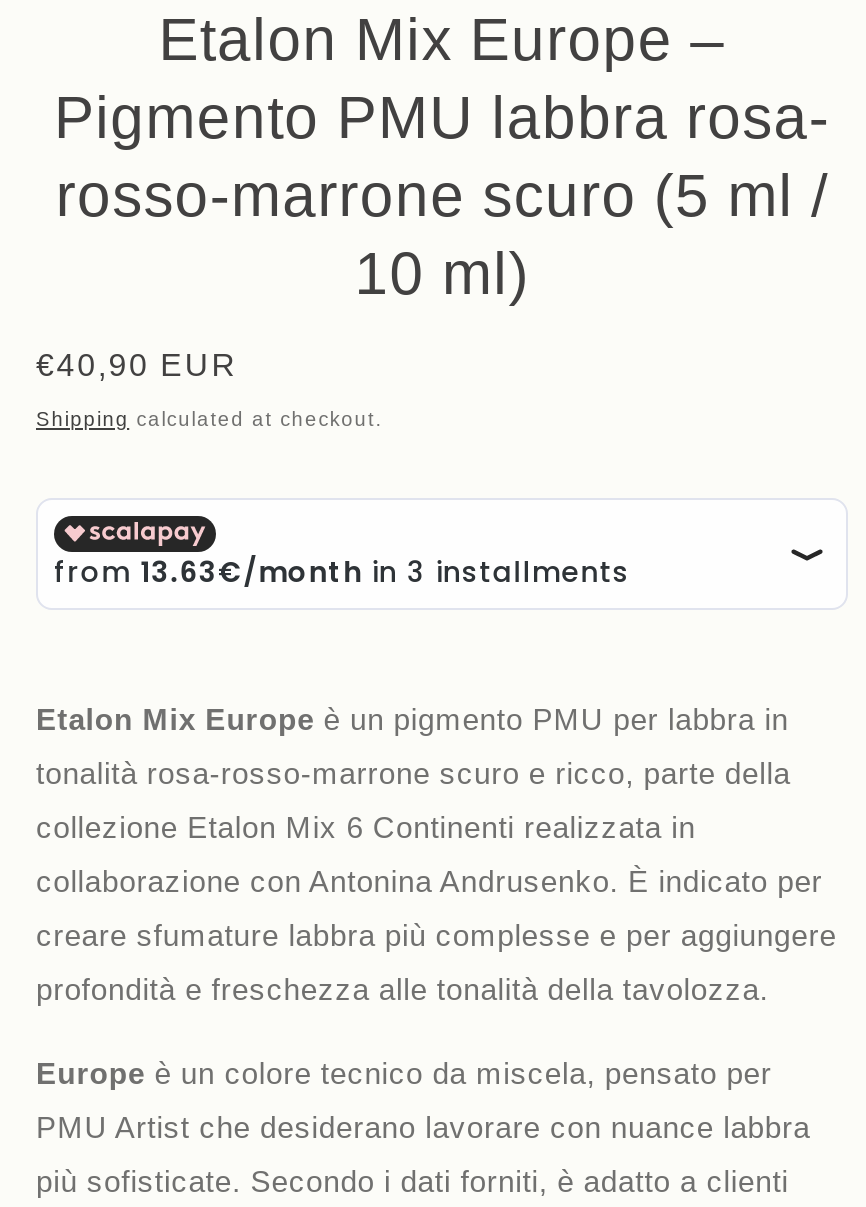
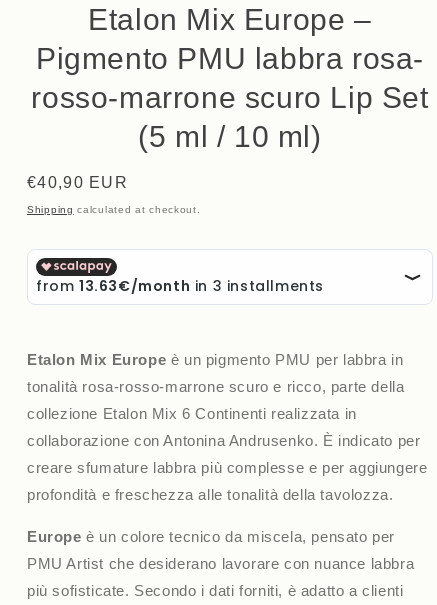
[56,162,828,306] rosso-marrone scuro (5 ml / | 10 ml) -> [31,81,429,153] rosso-marrone scuro Lip Set | (5 ml / 10 ml)

